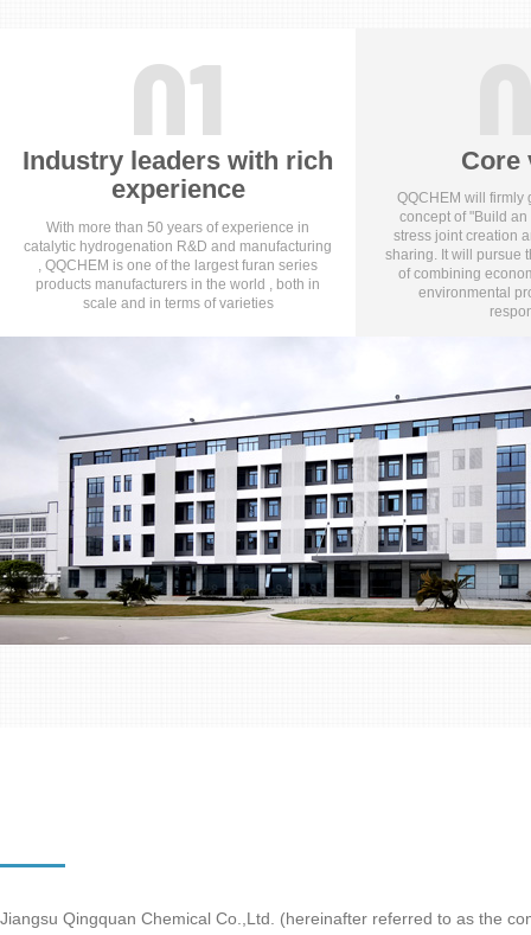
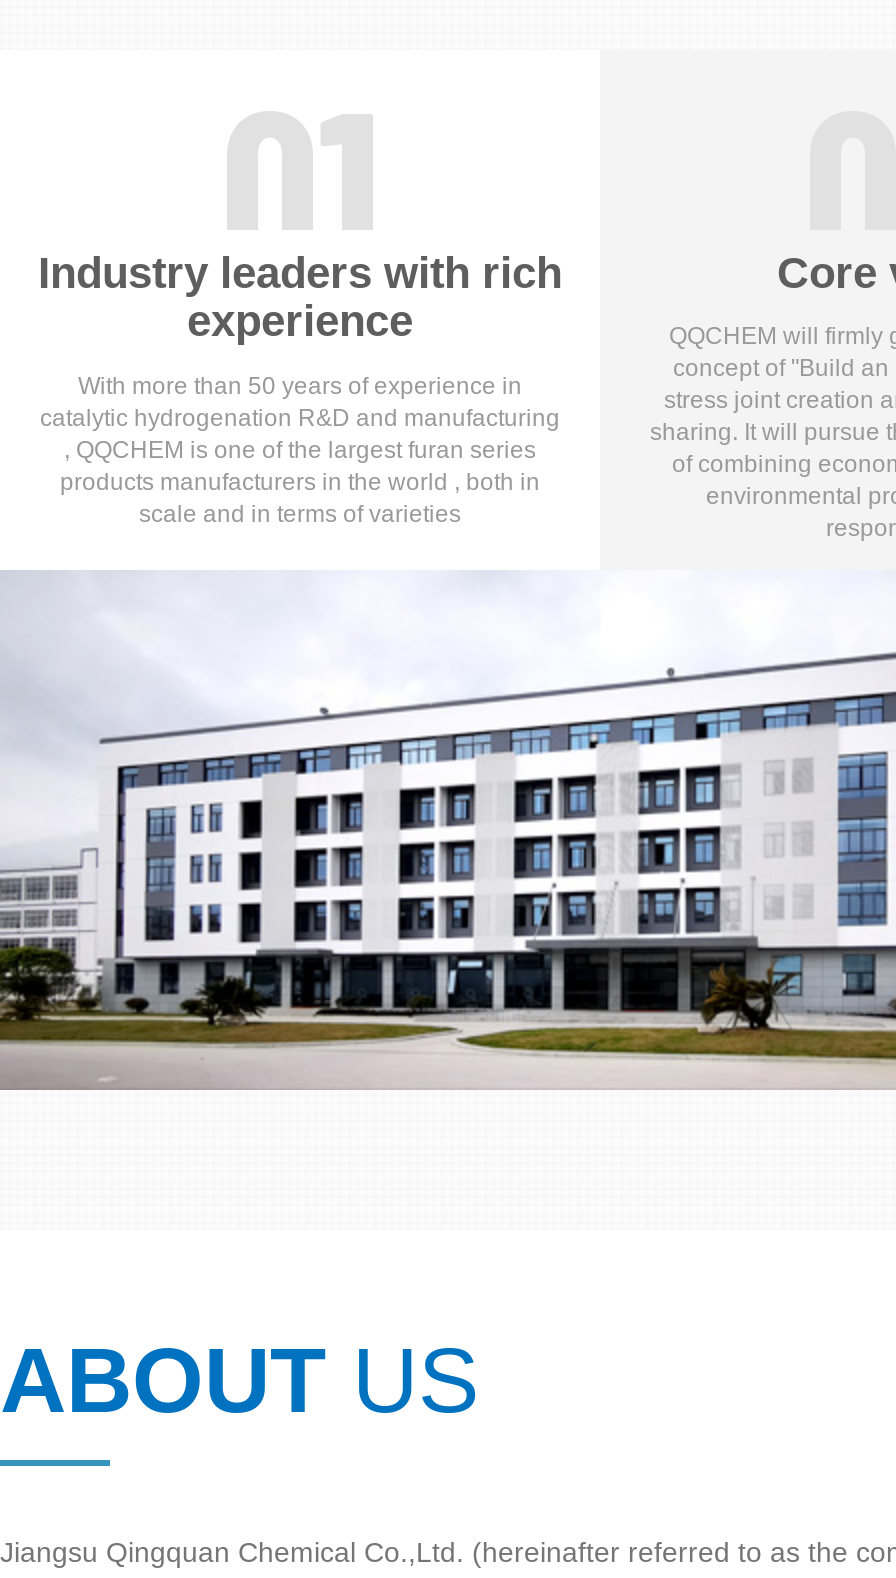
none -> [0,1328,480,1432] ABOUT US

